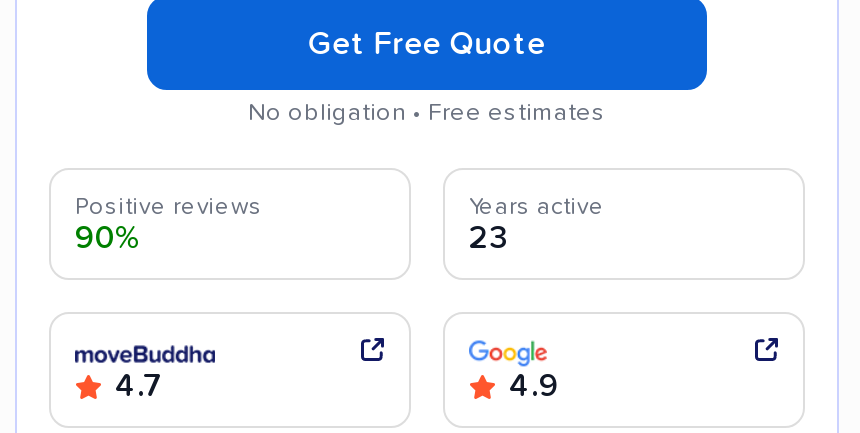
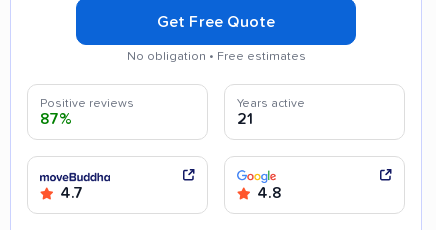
[75,221,141,253] 90% -> [40,111,72,127] 87%
[469,221,507,253] 23 -> [237,111,253,127] 21
[501,369,559,401] 4.9 -> [253,185,282,201] 4.8

